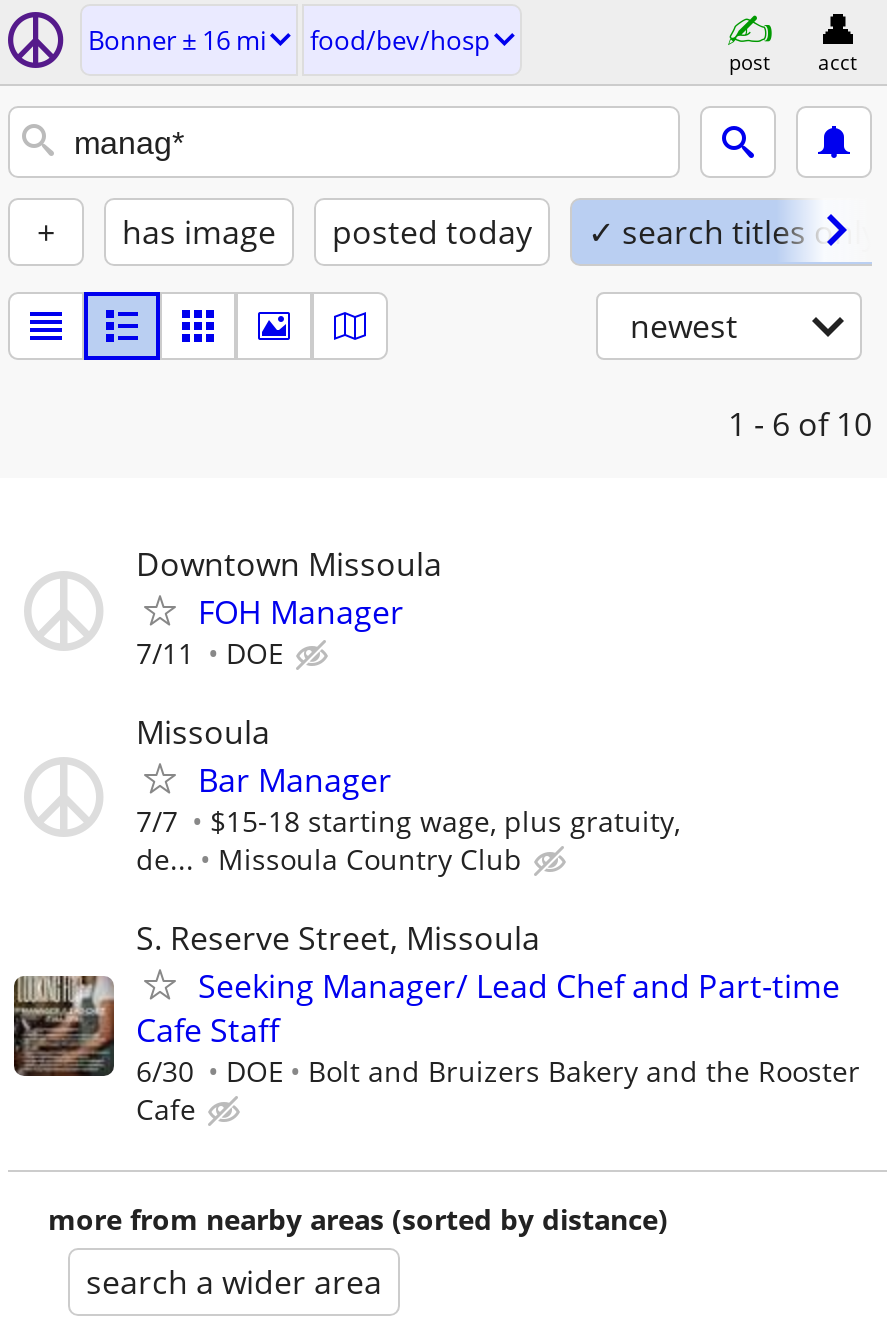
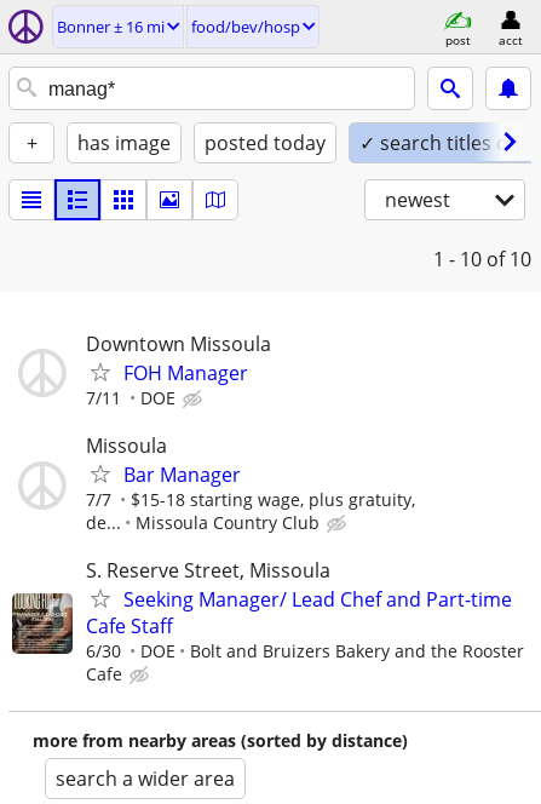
[728,402,872,446] 1 - 6 of 10 -> [433,246,531,272] 1 - 10 of 10

